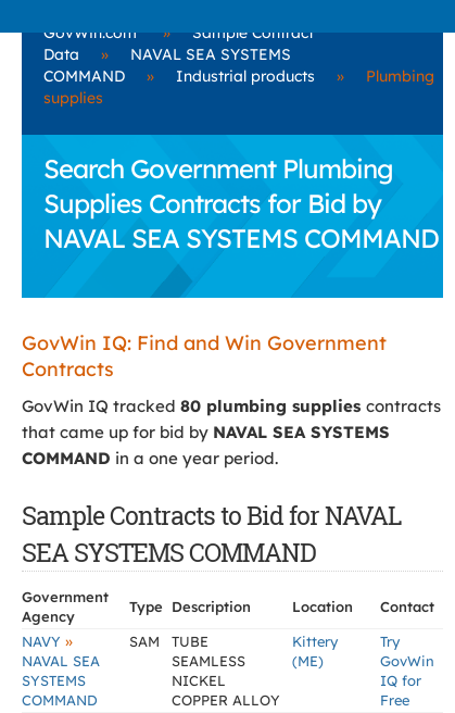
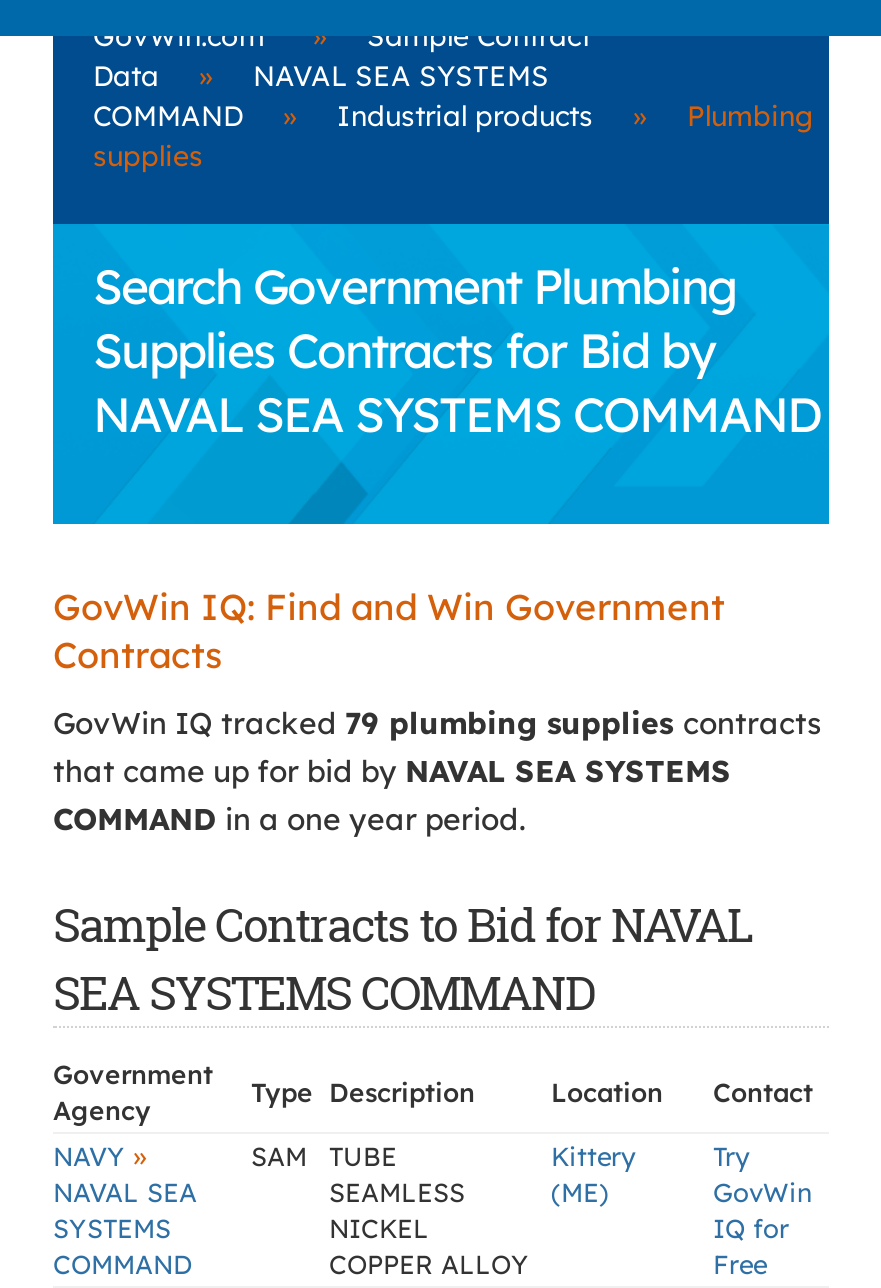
[22,396,441,416] GovWin IQ tracked 80 plumbing supplies contracts -> [53,704,821,742] GovWin IQ tracked 79 plumbing supplies contracts

